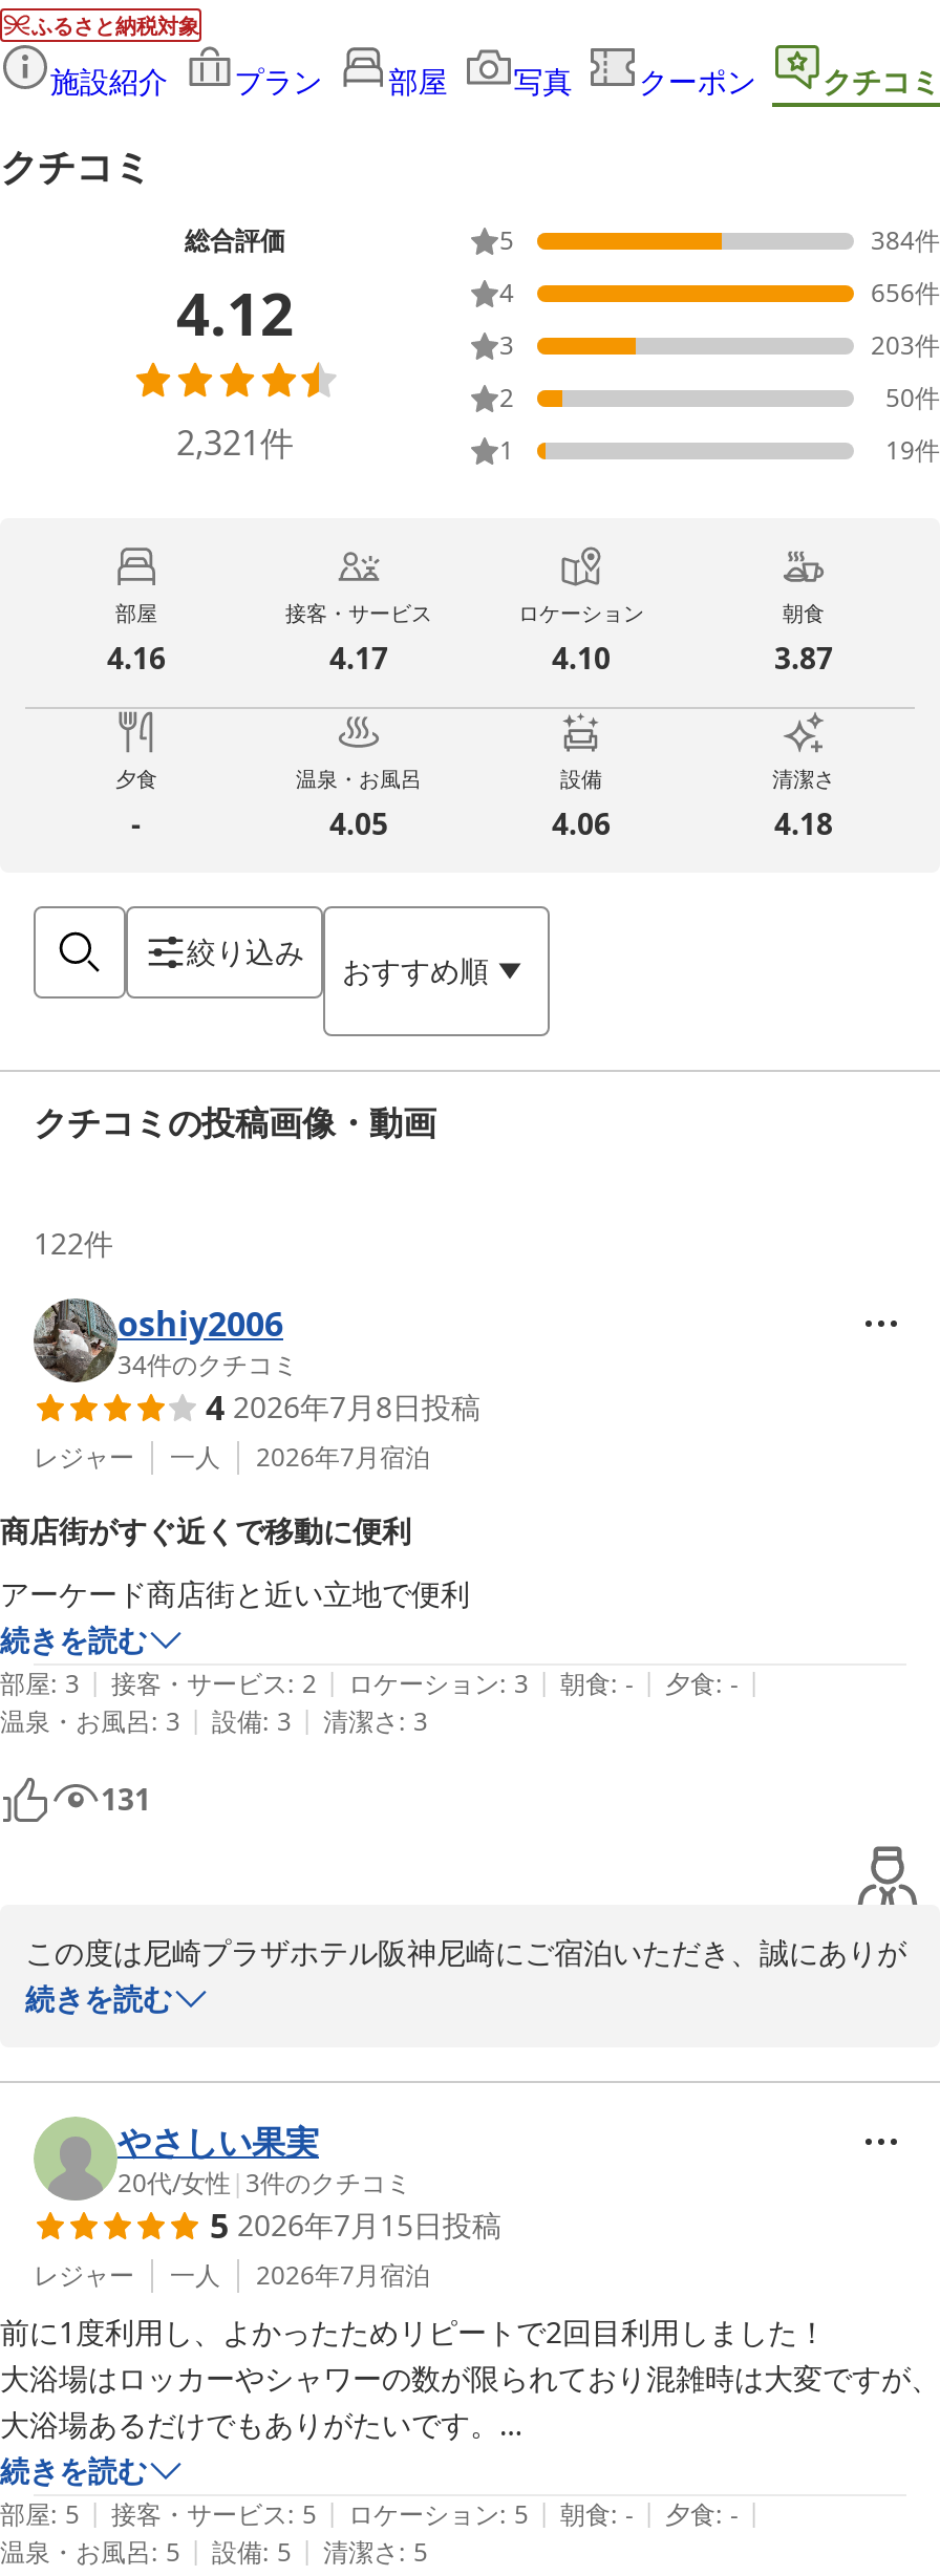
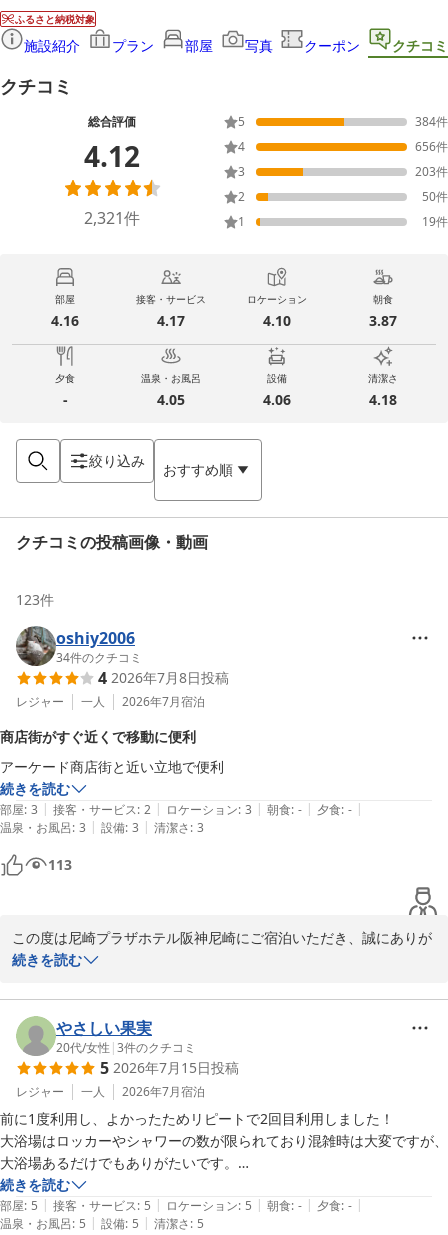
[34,1223,113,1263] 122件 -> [16,590,54,609] 123件
[101,1779,151,1819] 131 -> [48,855,72,874] 113

